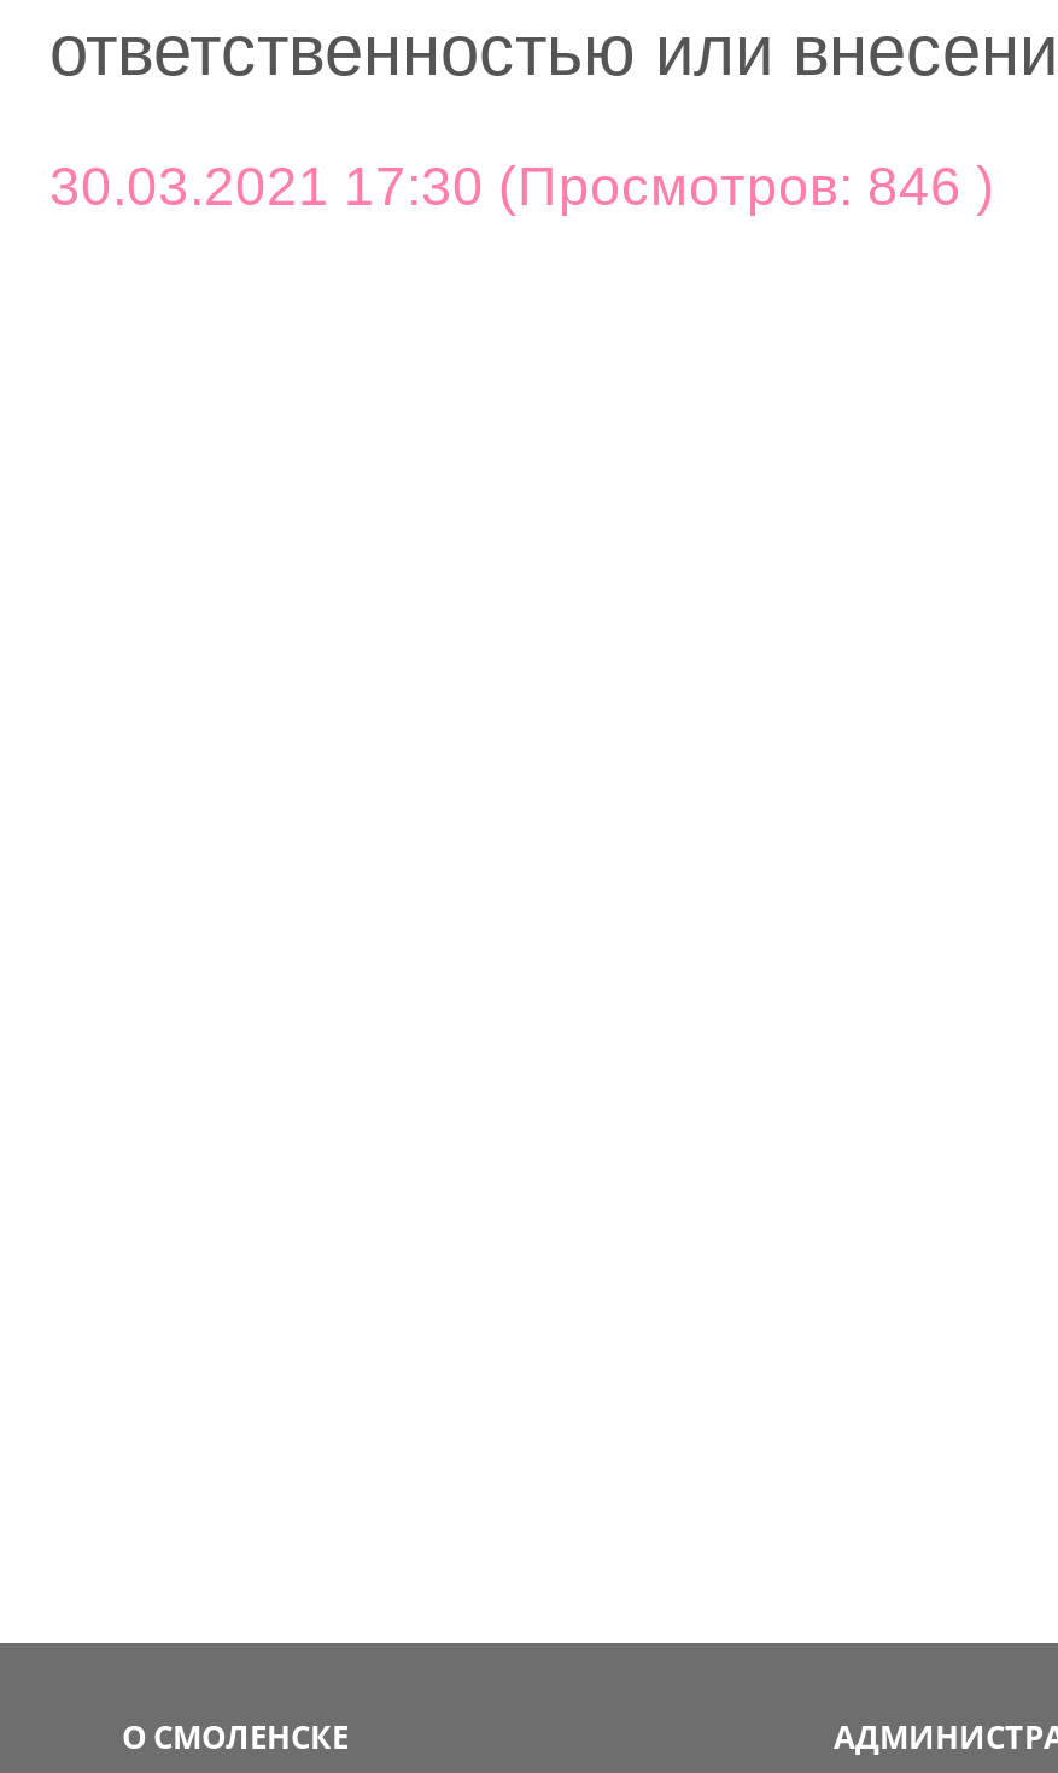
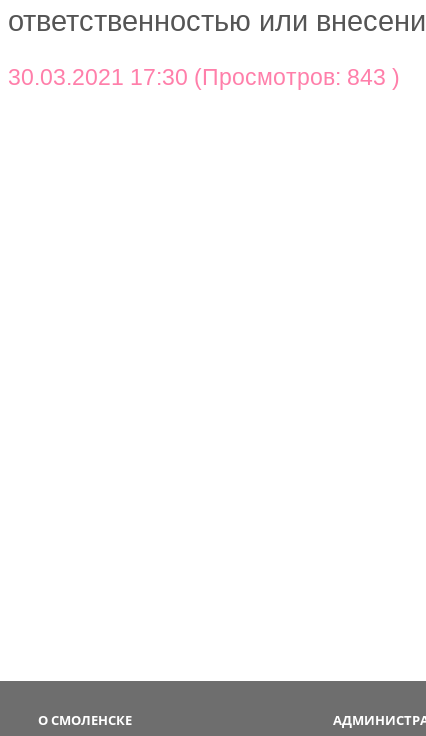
[49,157,995,217] 30.03.2021 17:30 (Просмотров: 846 ) -> [8,65,400,90] 30.03.2021 17:30 (Просмотров: 843 )

